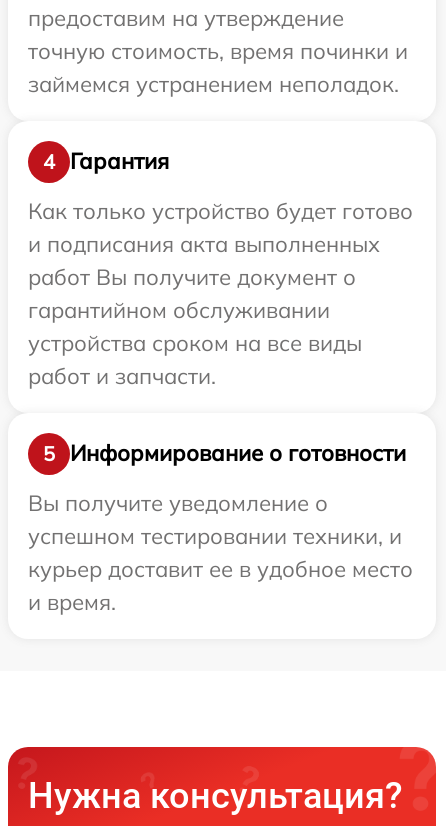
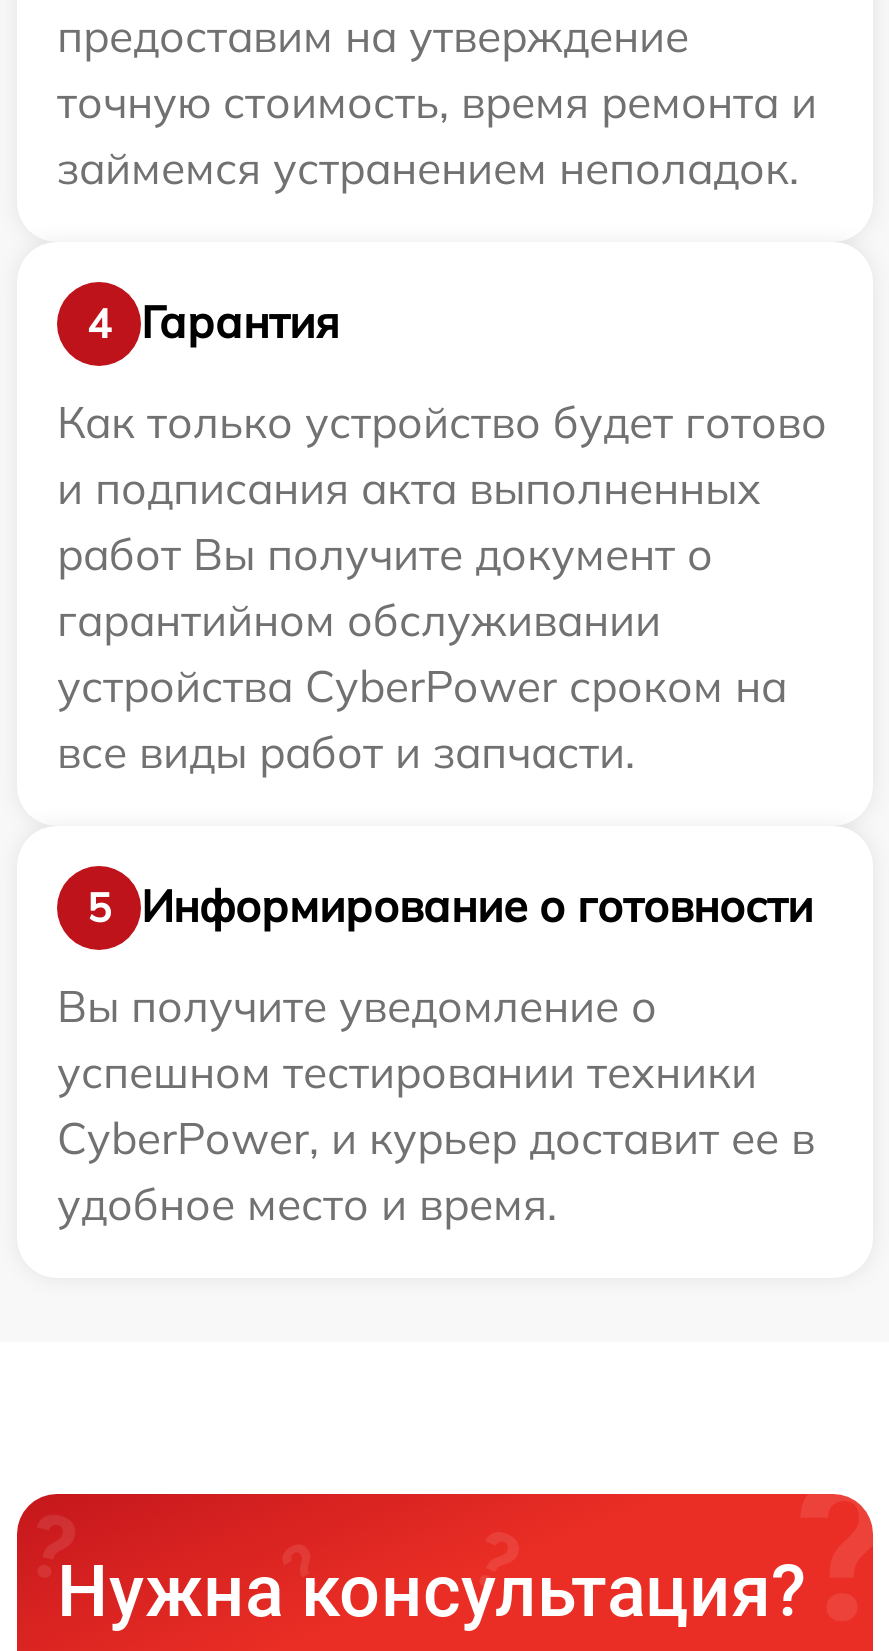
[28,37,408,65] точную стоимость, время починки и -> [57,74,817,130] точную стоимость, время ремонта и
[28,329,362,390] устройства сроком на все виды | работ и запчасти. -> [57,658,787,780] устройства CyberPower сроком на | все виды работ и запчасти.
[28,522,413,616] успешном тестировании техники, и | курьер доставит ее в удобное место | и время. -> [57,1044,815,1232] успешном тестировании техники | CyberPower, и курьер доставит ее в | удобное место и время.

